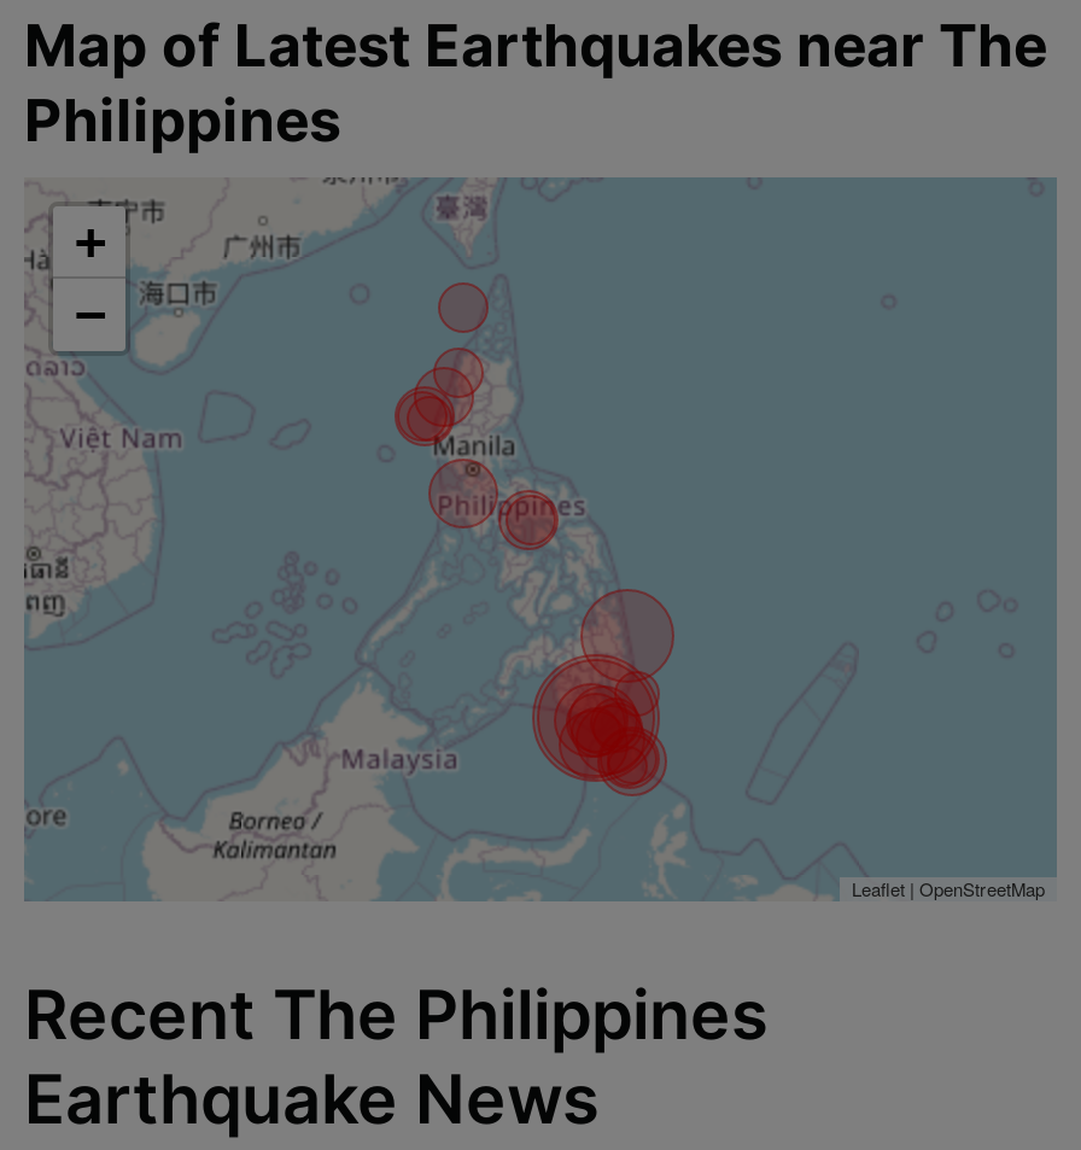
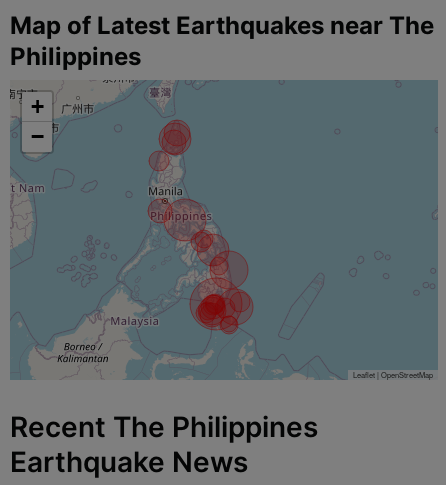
[24,177,830,901] [image] -> [9,80,343,380] [image]

